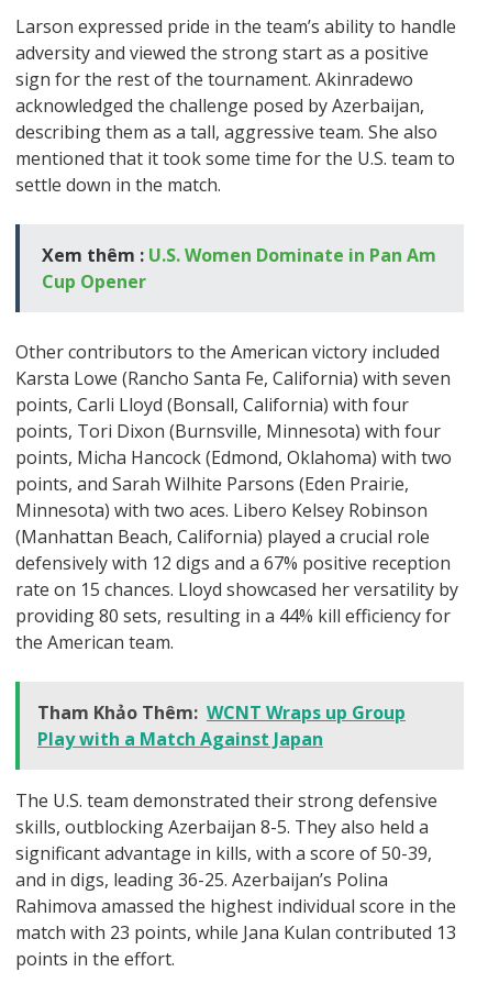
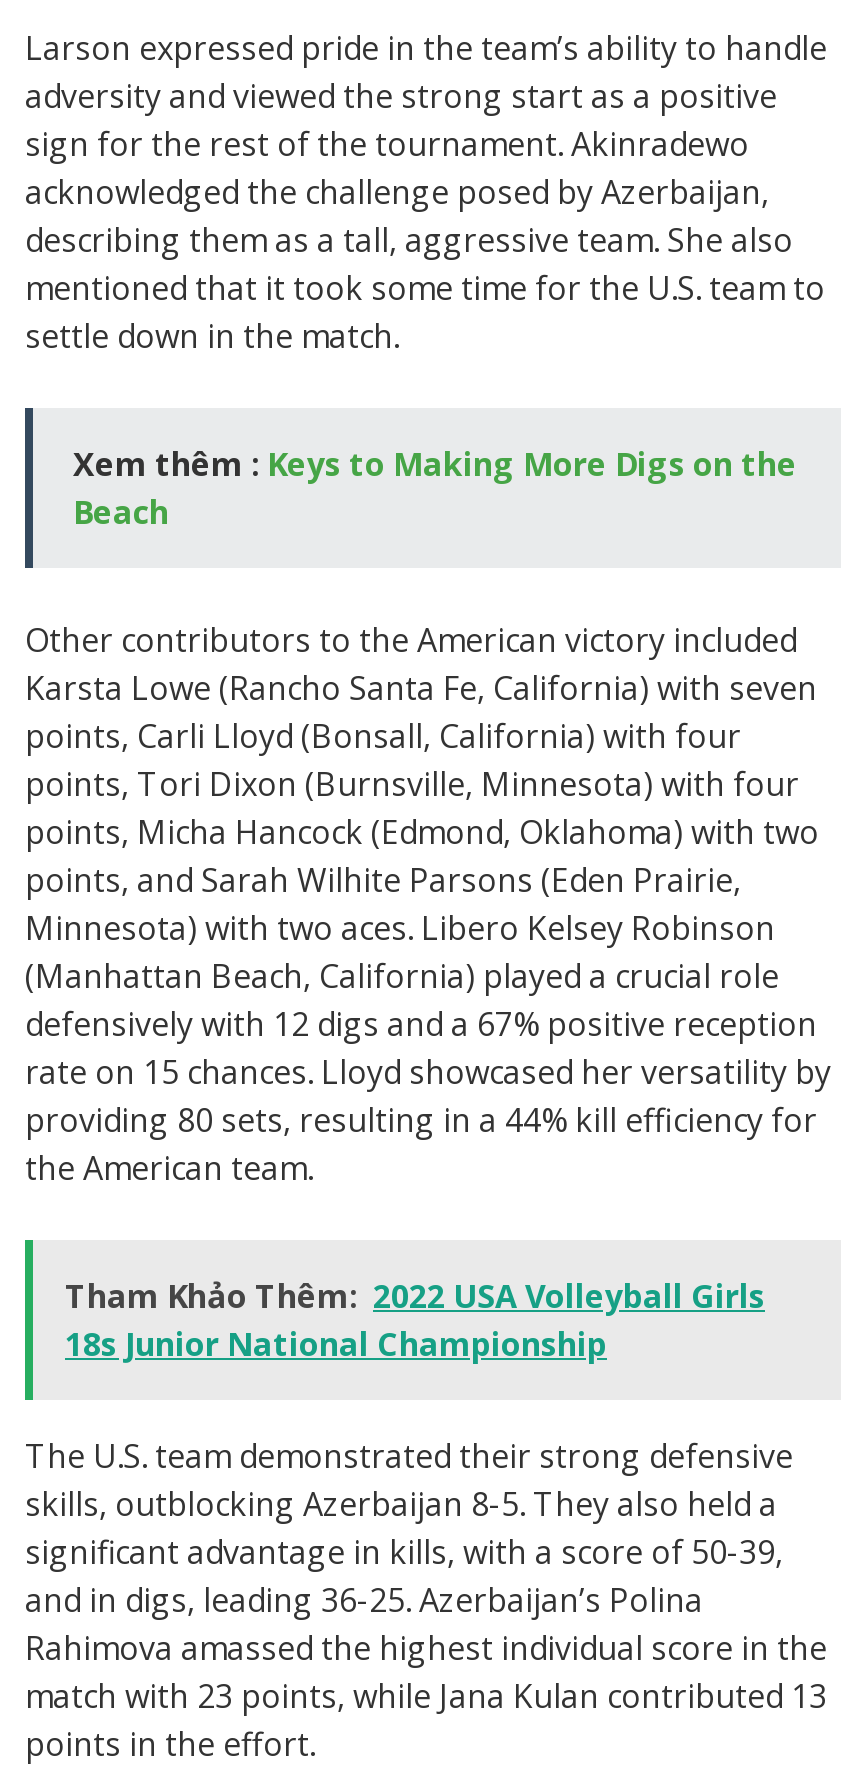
[42,243,436,294] Xem thêm : U.S. Women Dominate in Pan Am | Cup Opener -> [73,442,797,534] Xem thêm : Keys to Making More Digs on the | Beach
[37,700,406,751] Tham Khảo Thêm: WCNT Wraps up Group | Play with a Match Against Japan -> [65,1274,765,1366] Tham Khảo Thêm: 2022 USA Volleyball Girls | 18s Junior National Championship

